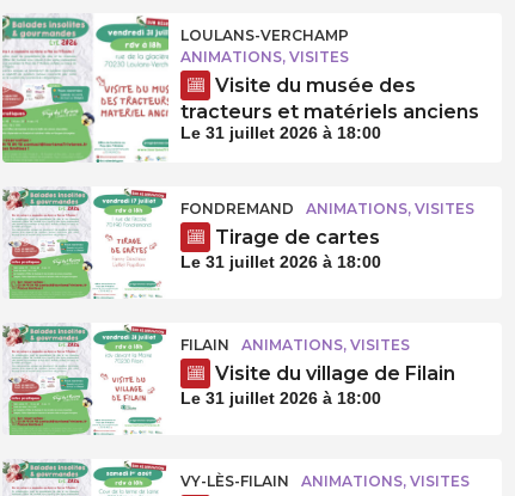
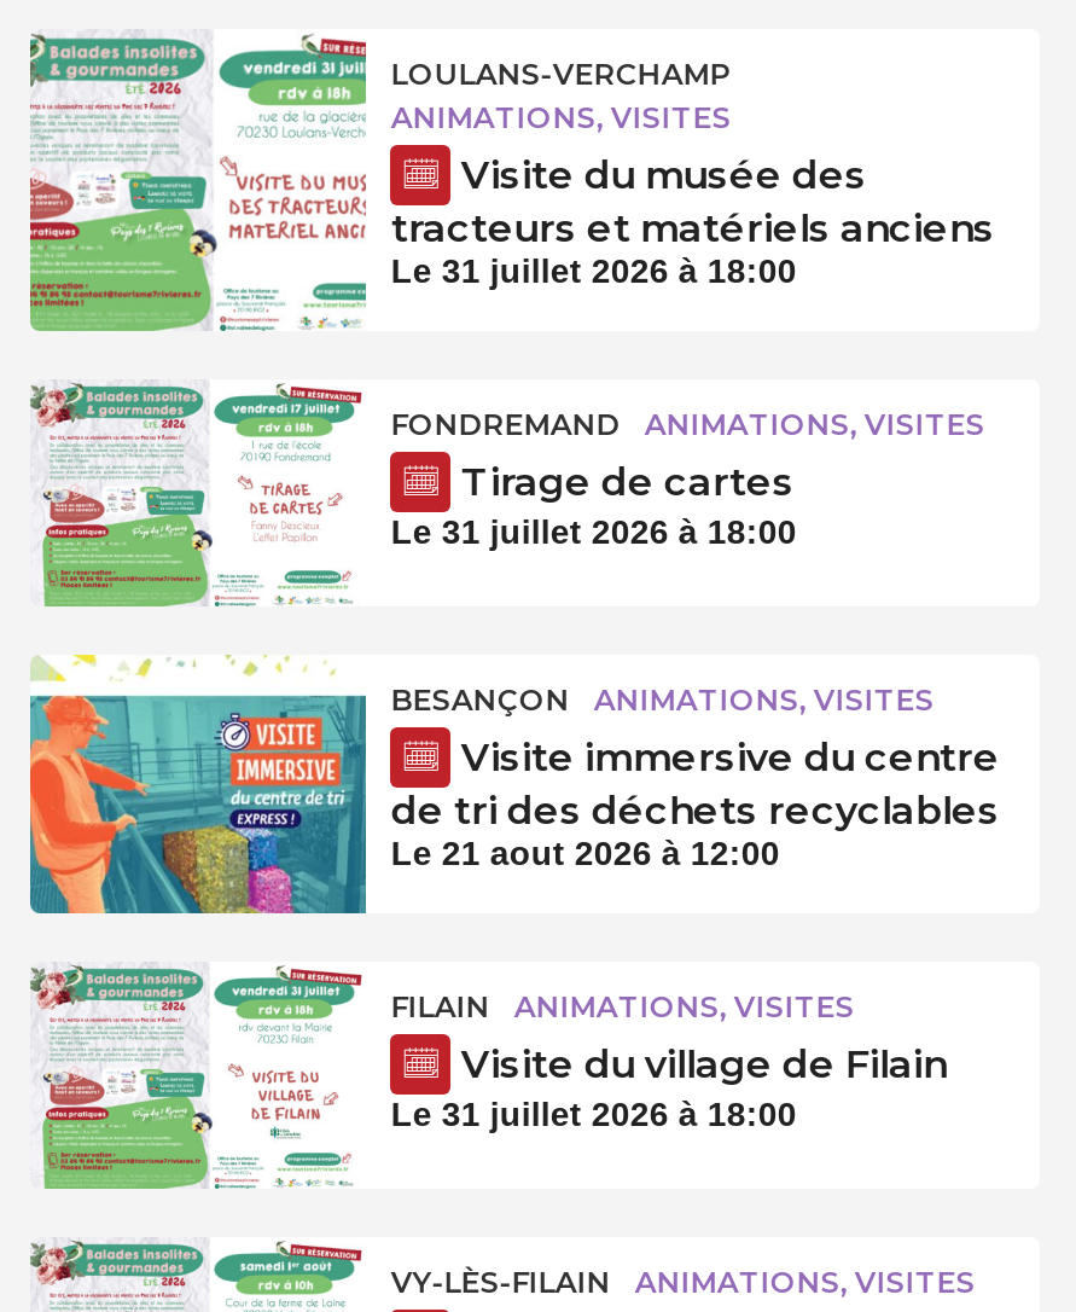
none -> [28,652,999,916] [image] | BESANÇON | ANIMATIONS, VISITES | Visite immersive du centre | de tri des déchets recyclables | Le 21 aout 2026 à 12:00

